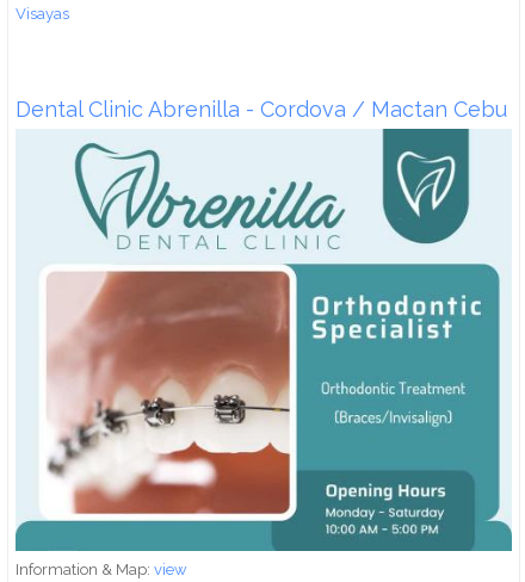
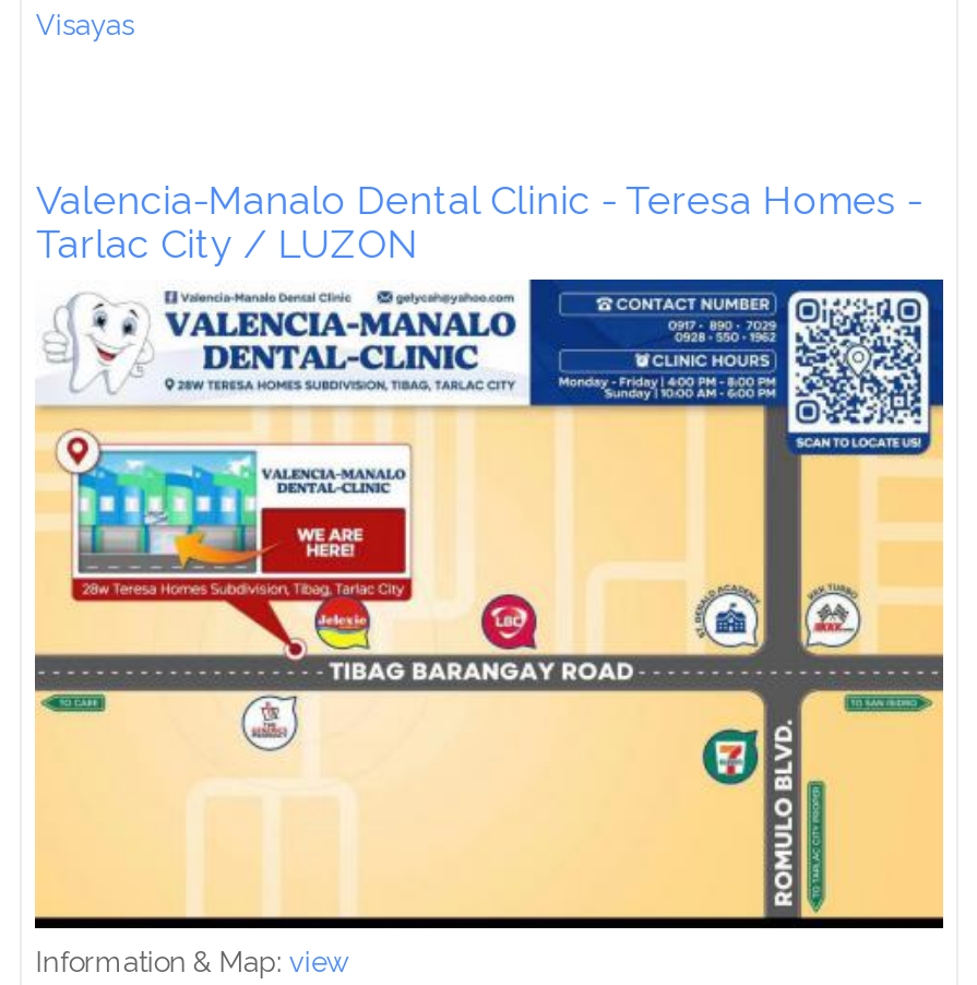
[16,96,508,121] Dental Clinic Abrenilla - Cordova / Mactan Cebu -> [36,176,922,265] Valencia-Manalo Dental Clinic - Teresa Homes - | Tarlac City / LUZON
[14,174,513,552] [image] -> [33,238,945,930] [image]

